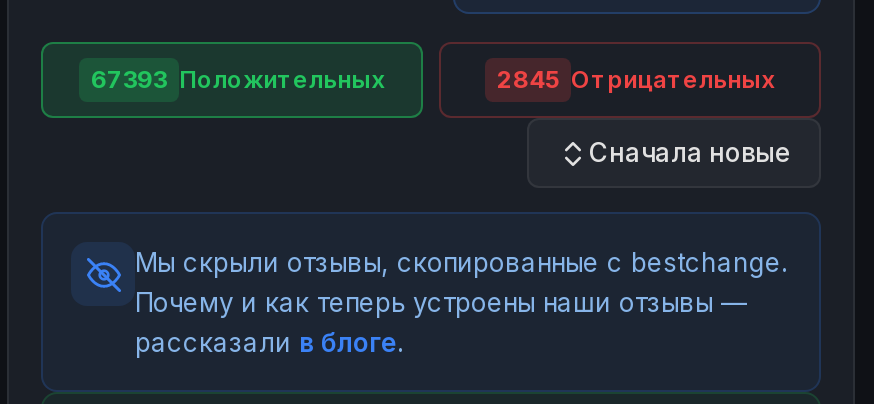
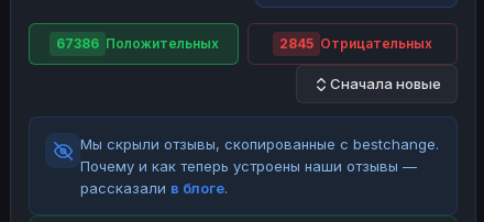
[91,64,385,94] 67393 Положительных -> [56,35,218,52] 67386 Положительных

